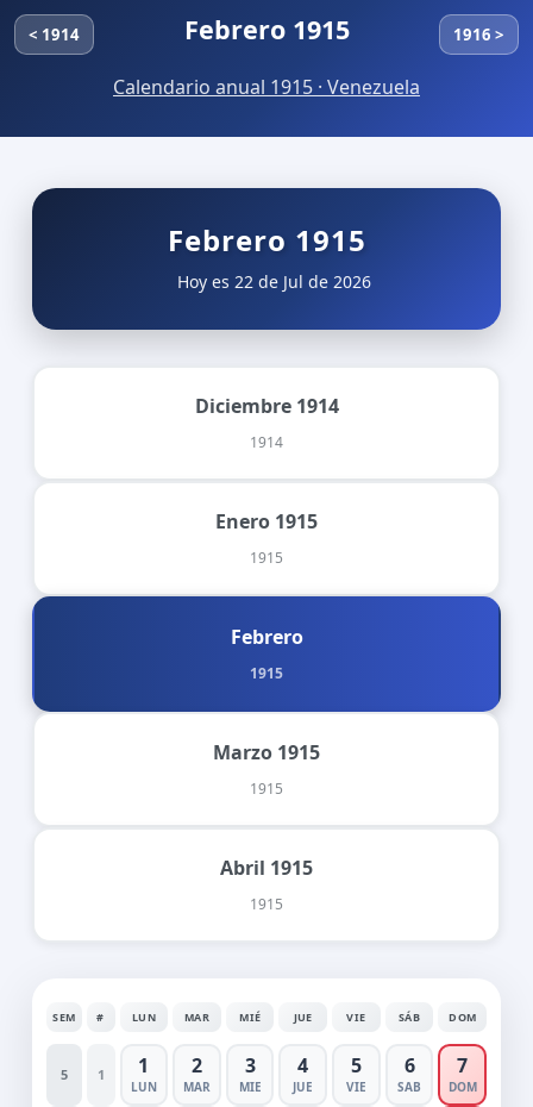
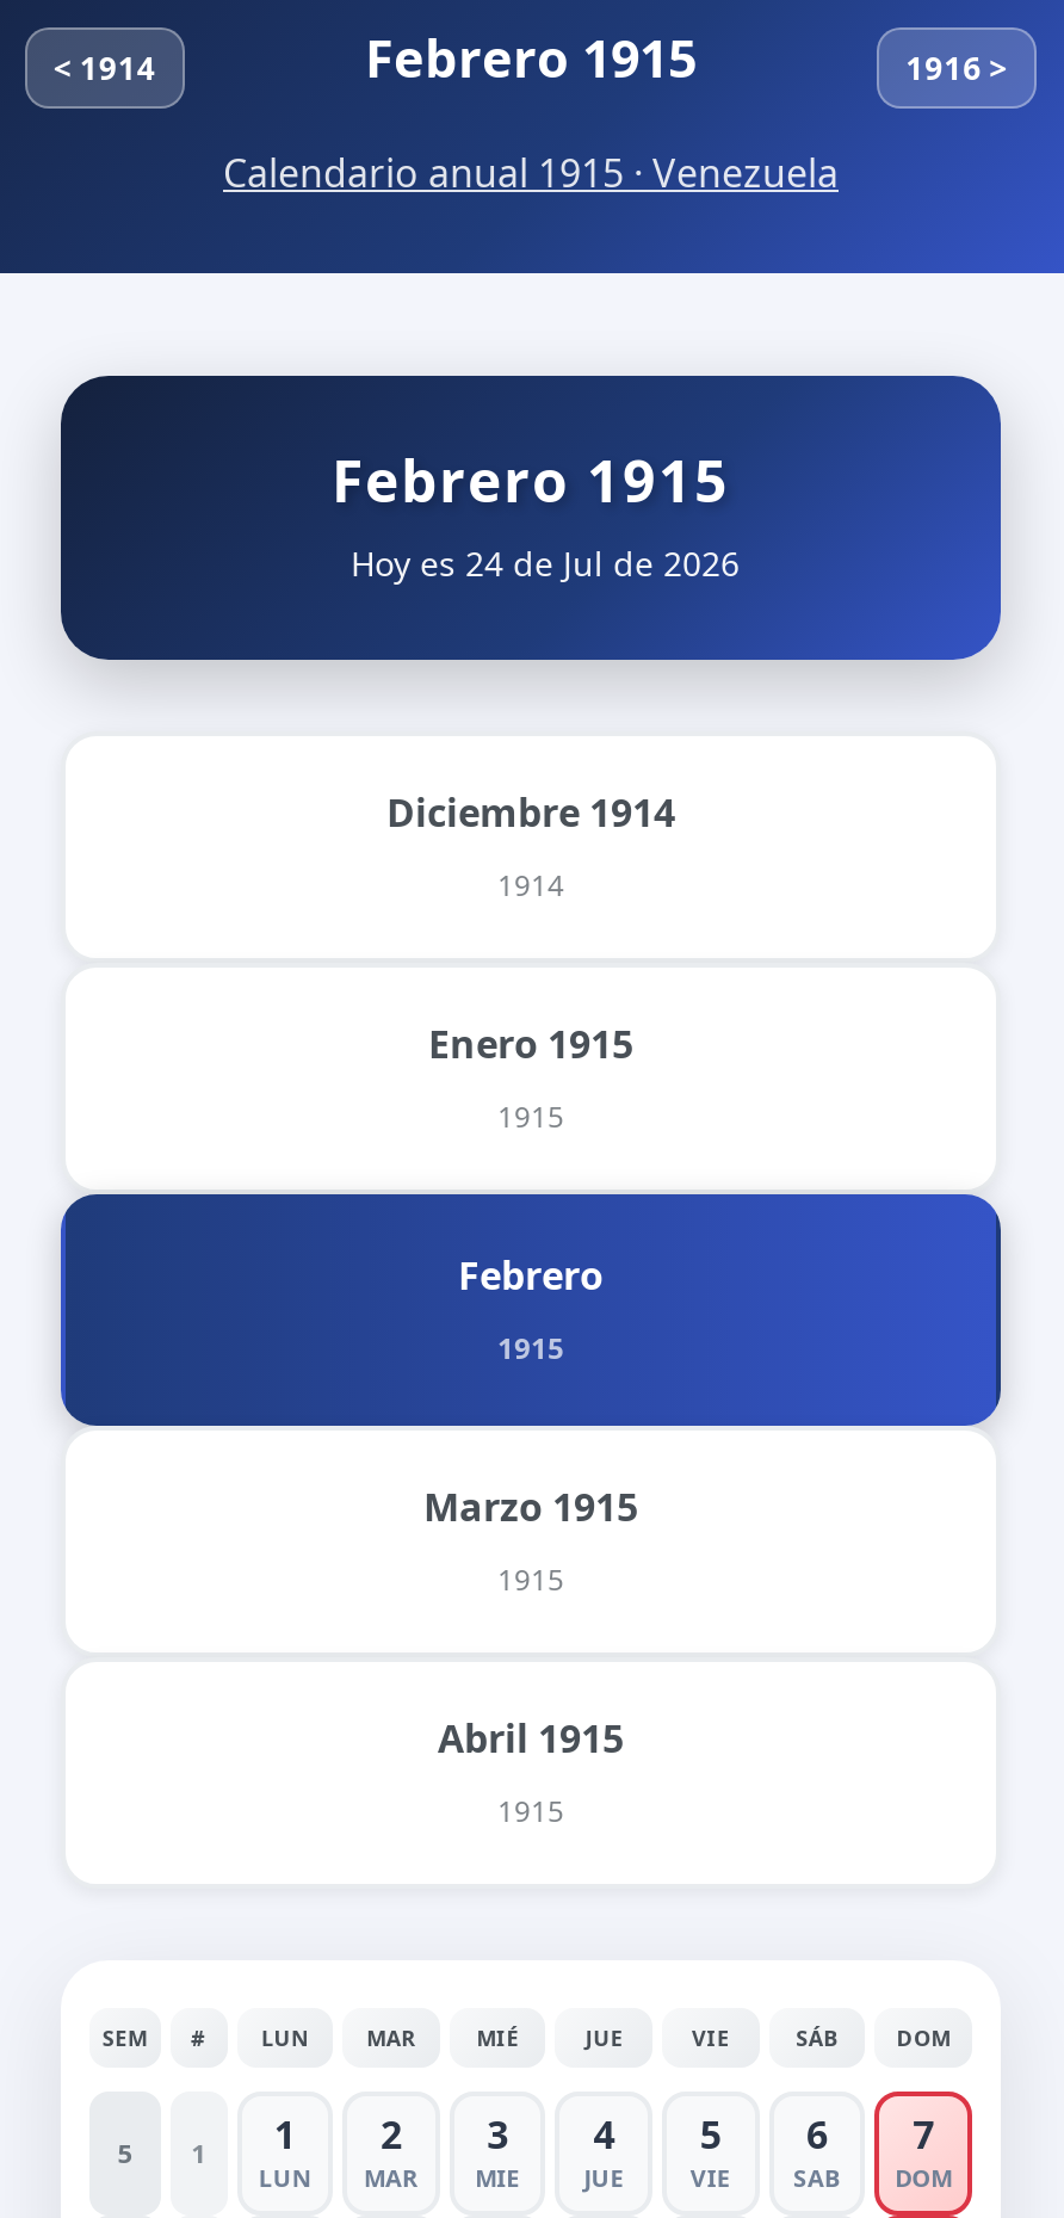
[172,270,371,293] Hoy es 22 de Jul de 2026 -> [341,540,740,586] Hoy es 24 de Jul de 2026

